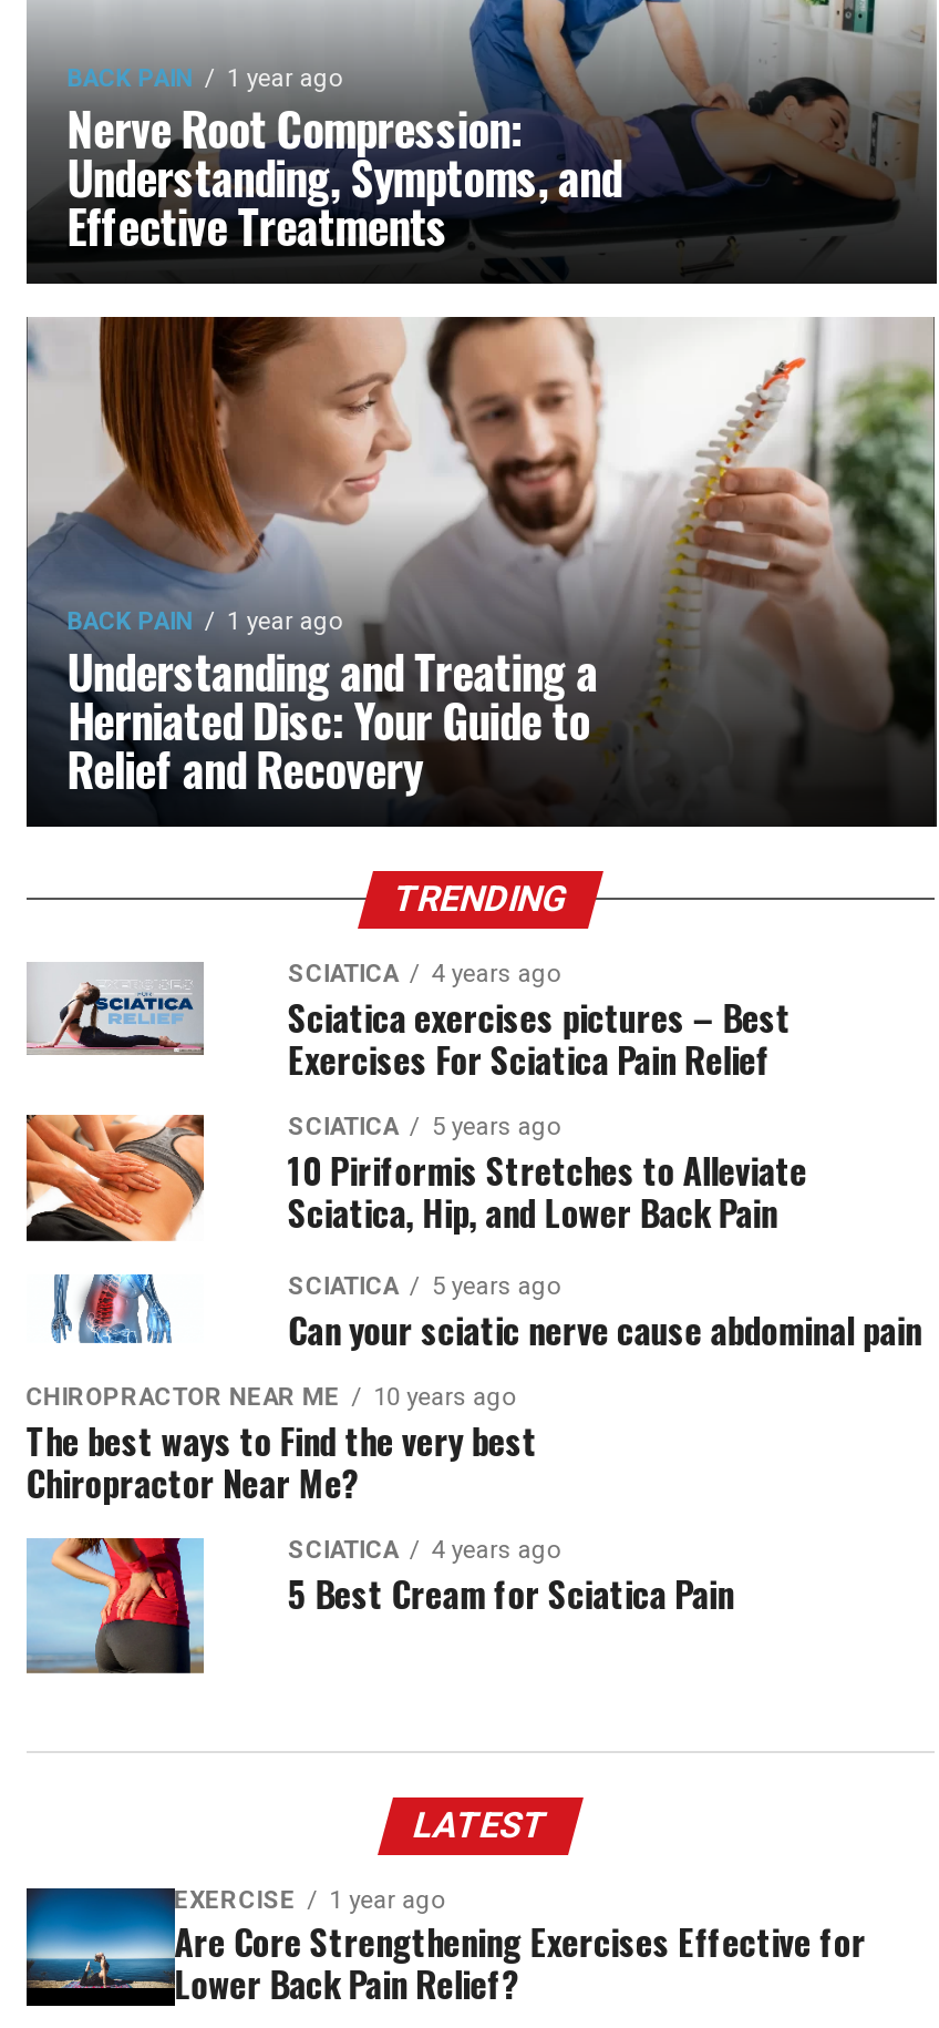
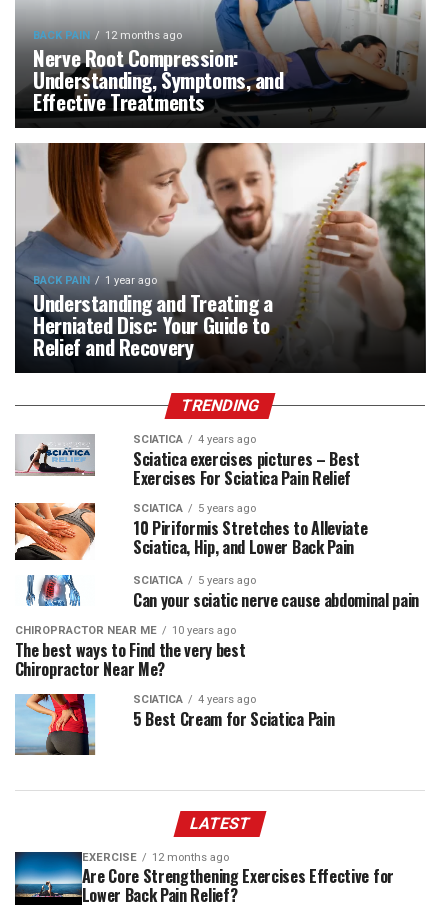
[227,64,342,93] 1 year ago -> [105,29,182,42] 12 months ago
[174,1887,444,1916] EXERCISE 1 year ago -> [82,851,229,864] EXERCISE 12 months ago

